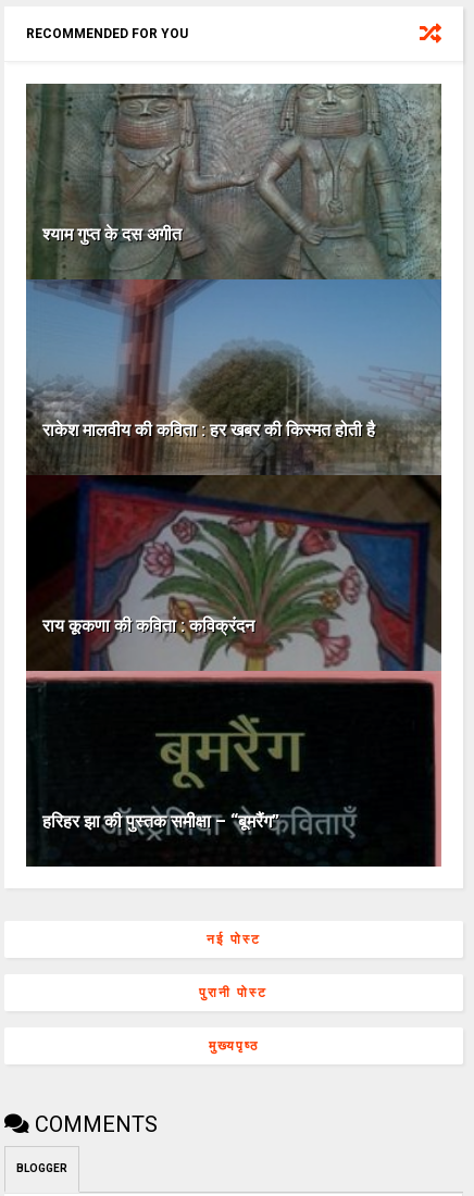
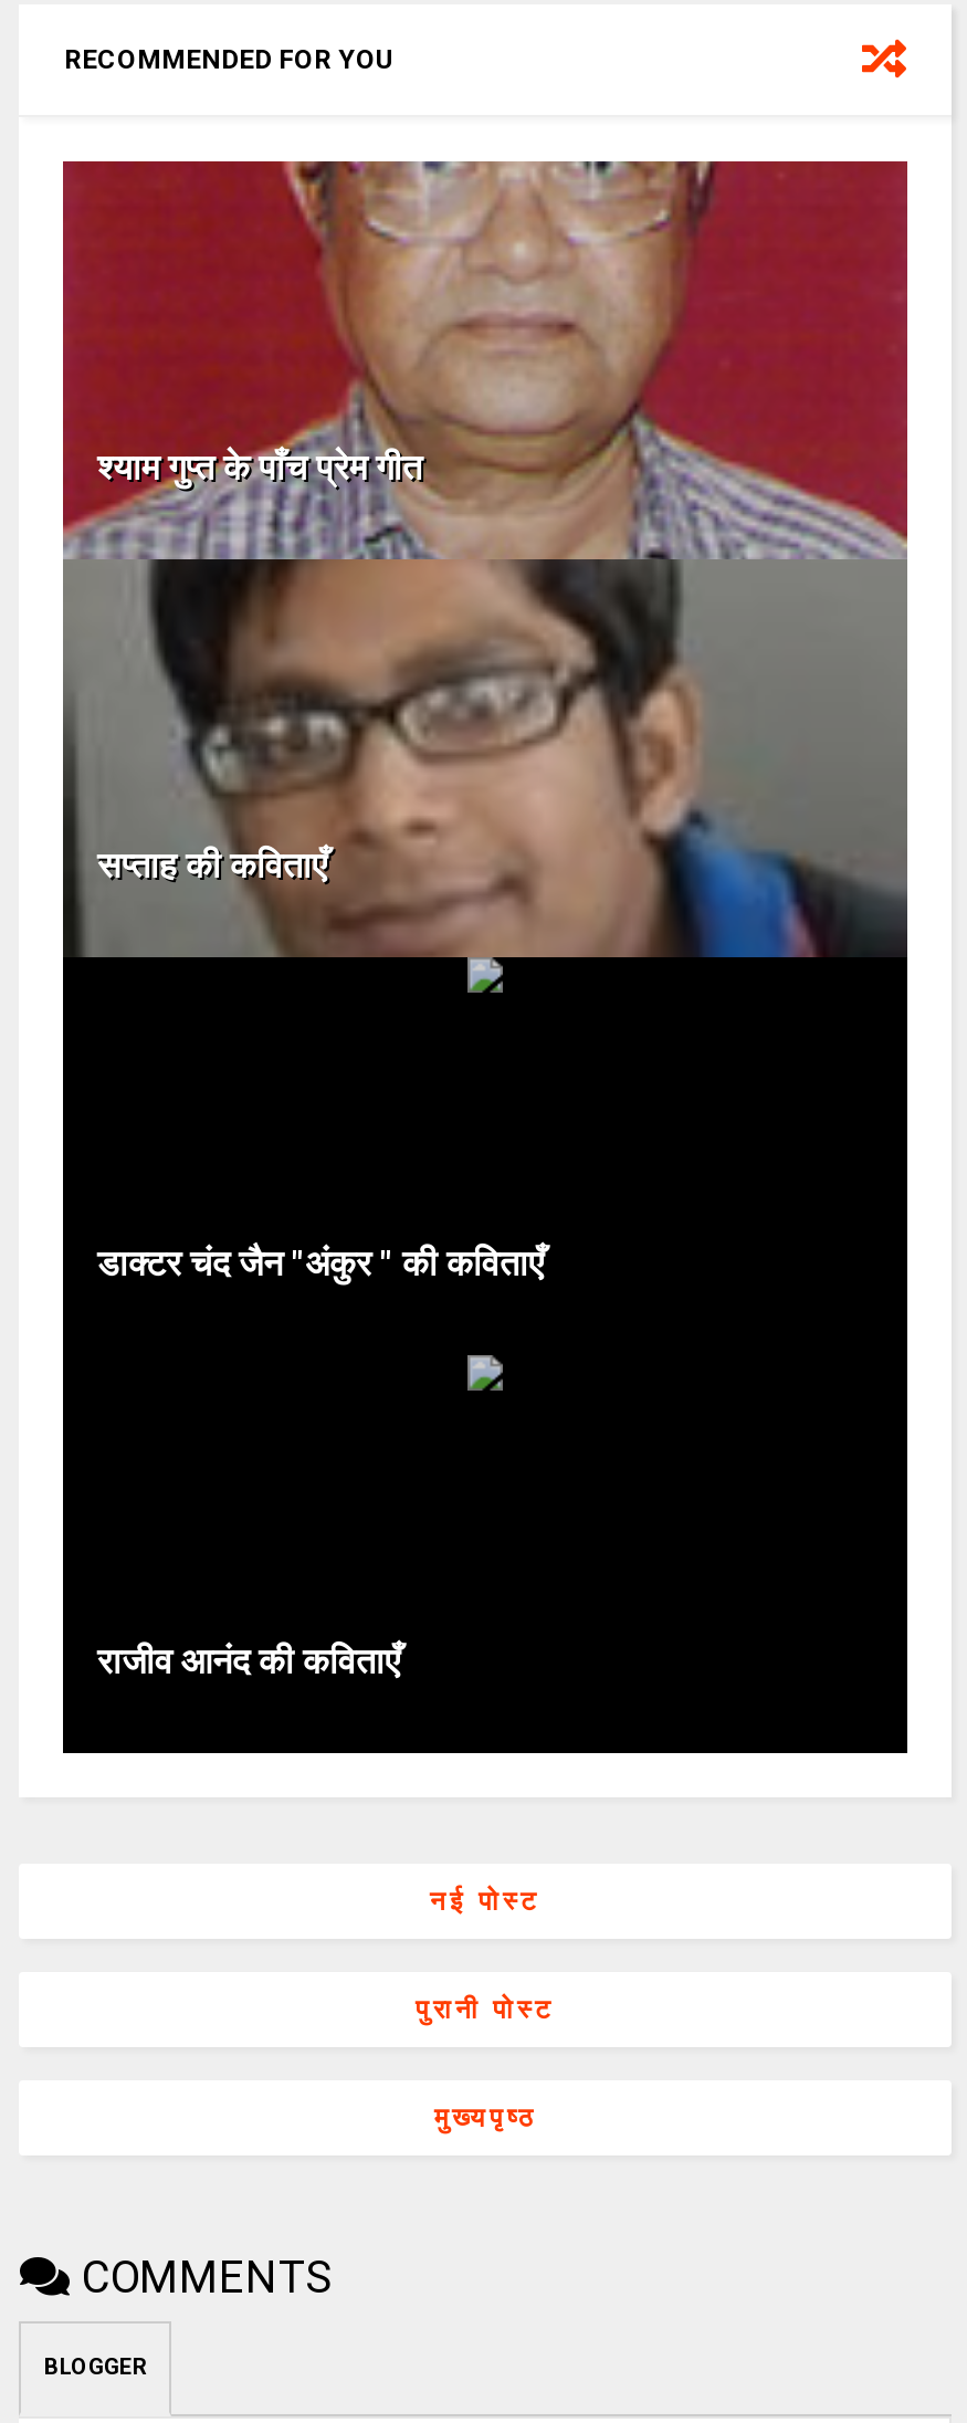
[25,83,442,419] [image] | श्याम गुप्त के दस अगीत -> [61,159,910,840] [image] | श्याम गुप्त के पाँच प्रेम गीत
[25,420,441,868] [image] | राकेश मालवीय की कविता : हर खबर की किस्‍मत होती है -> [61,845,910,1755] [image] | सप्ताह की कविताएँ
[43,615,255,636] राय कूकणा की कविता : कविक्रंदन -> [97,1242,544,1284] डाक्टर चंद जैन "अंकुर " की कविताएँ
[43,811,280,832] हरिहर झा की पुस्तक समीक्षा – “बूमरैंग” -> [97,1640,400,1682] राजीव आनंद की कविताएँ

